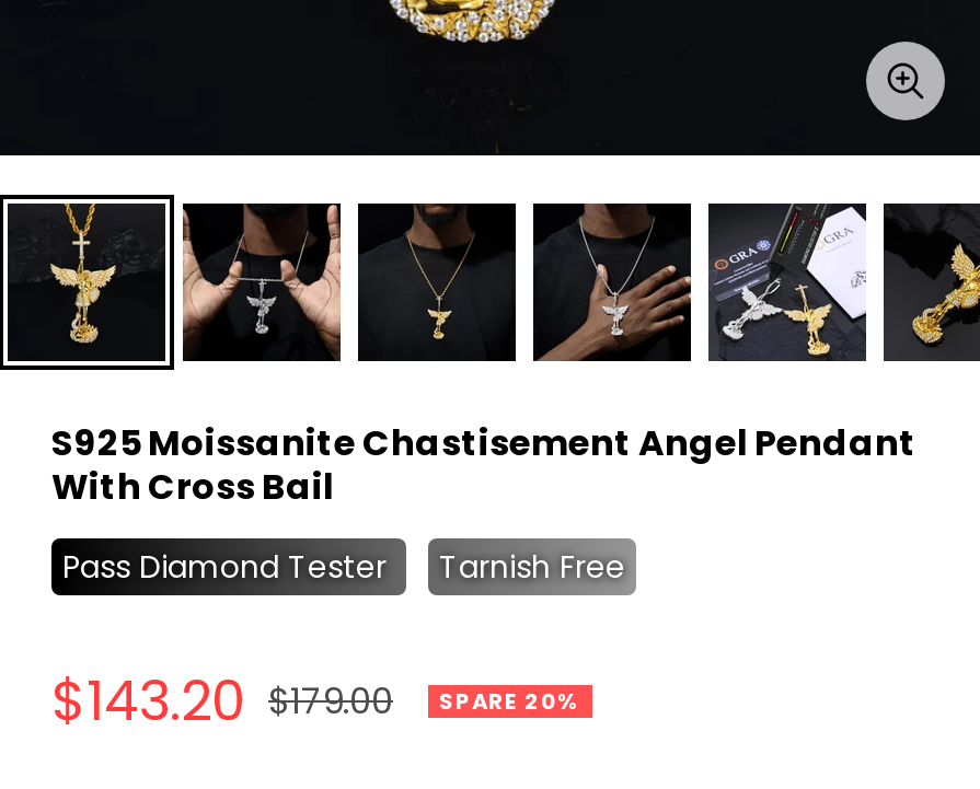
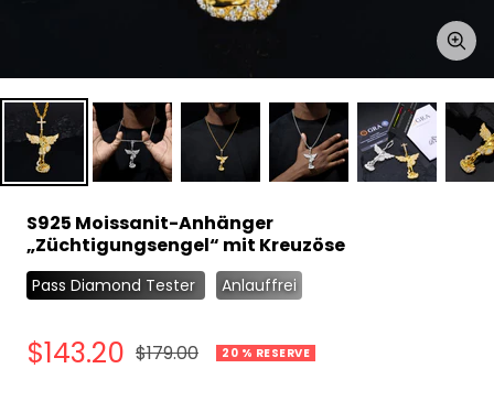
[51,418,916,513] S925 Moissanite Chastisement Angel Pendant | With Cross Bail -> [26,211,345,258] S925 Moissanit-Anhänger | „Züchtigungsengel“ mit Kreuzöse
[439,545,625,589] Tarnish Free -> [222,275,297,297] Anlauffrei
[439,685,580,718] SPARE 20% -> [222,345,310,362] 20 % RESERVE

